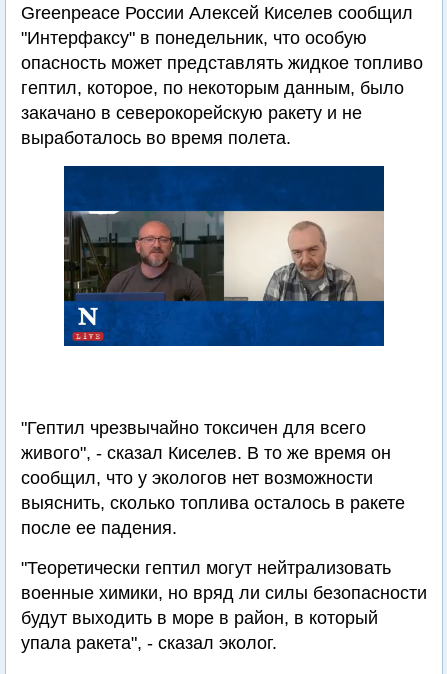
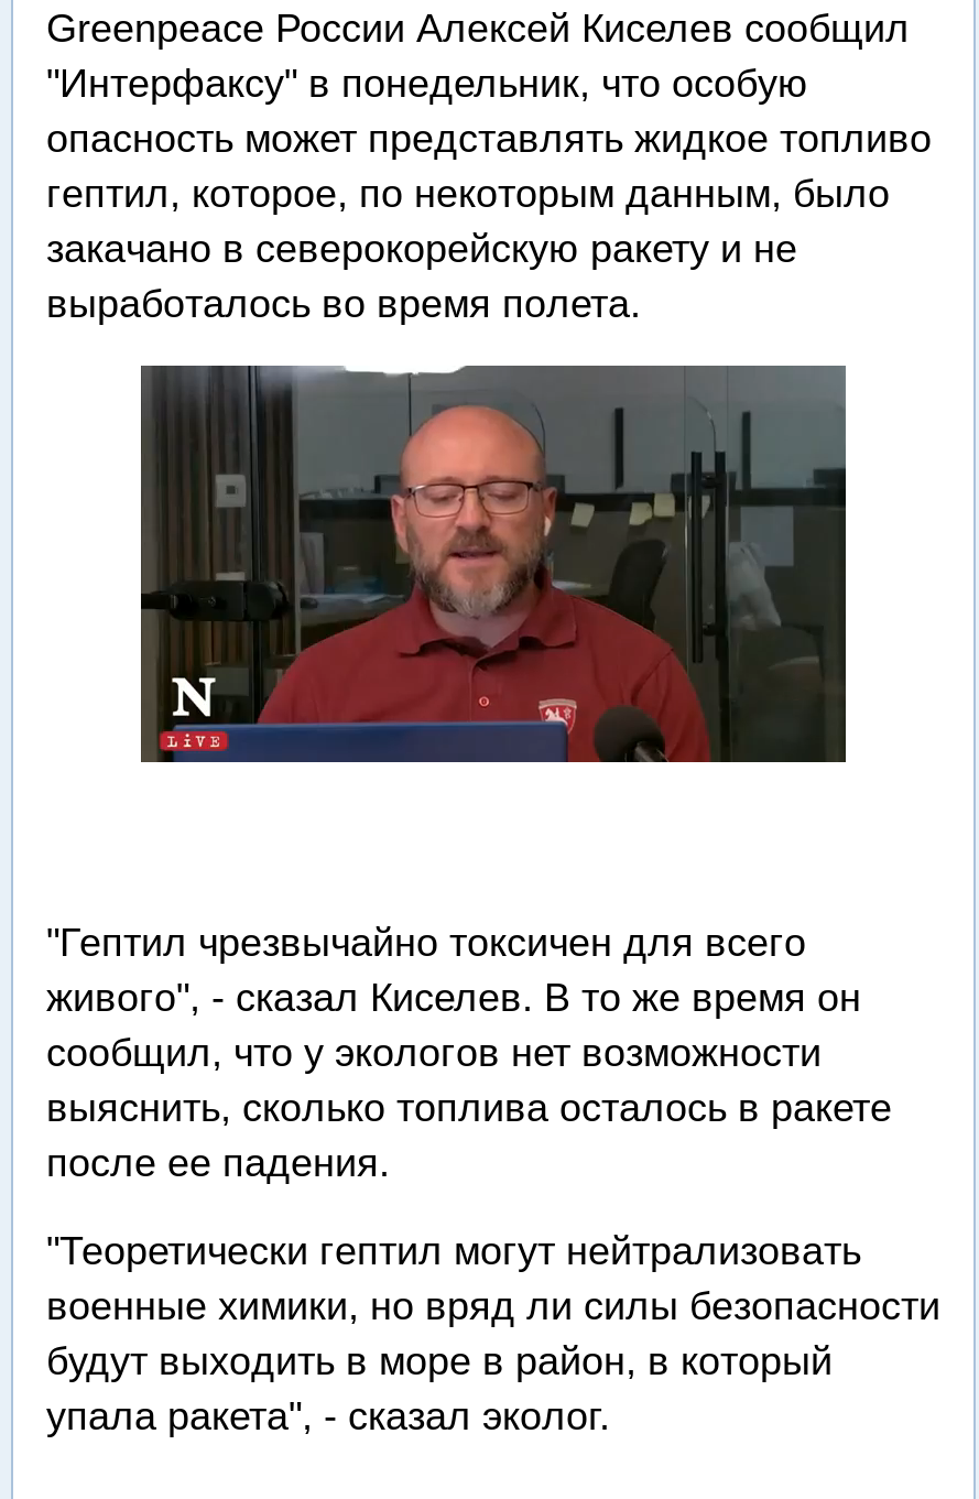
[64,165,385,347] [image] -> [141,363,848,764] [image]

